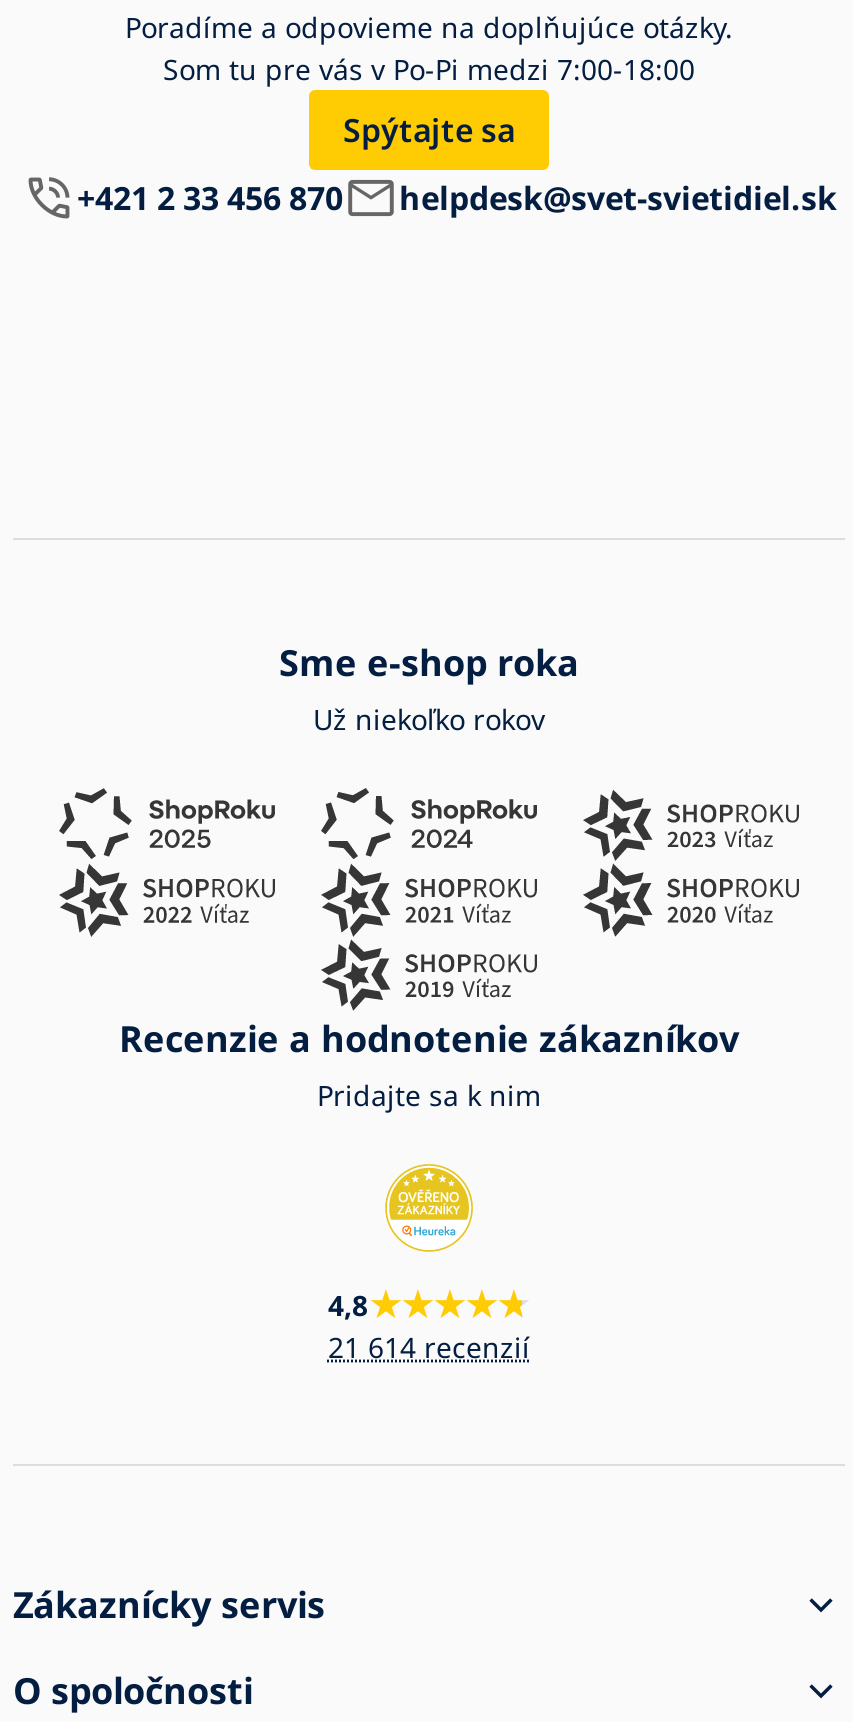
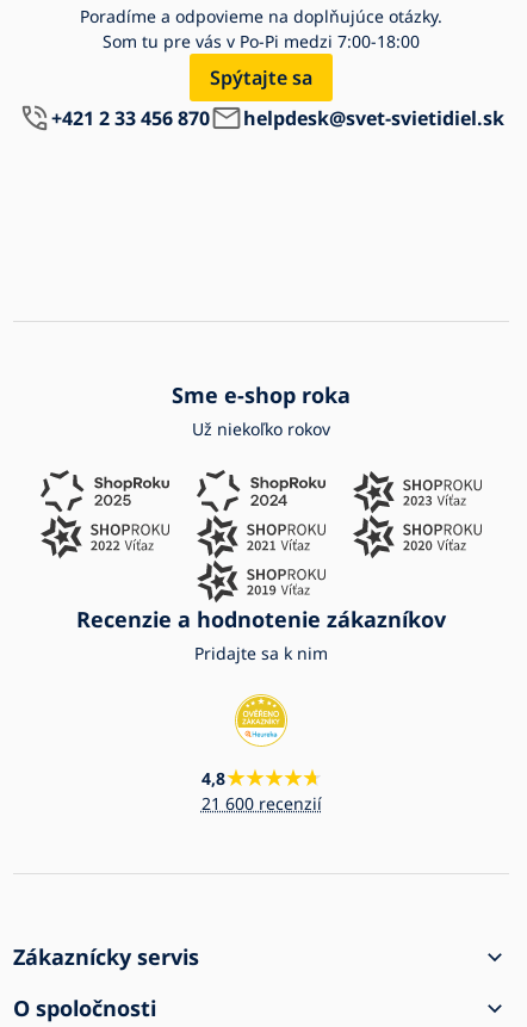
[328,1328,530,1366] 21 614 recenzií -> [201,792,321,815] 21 600 recenzií

